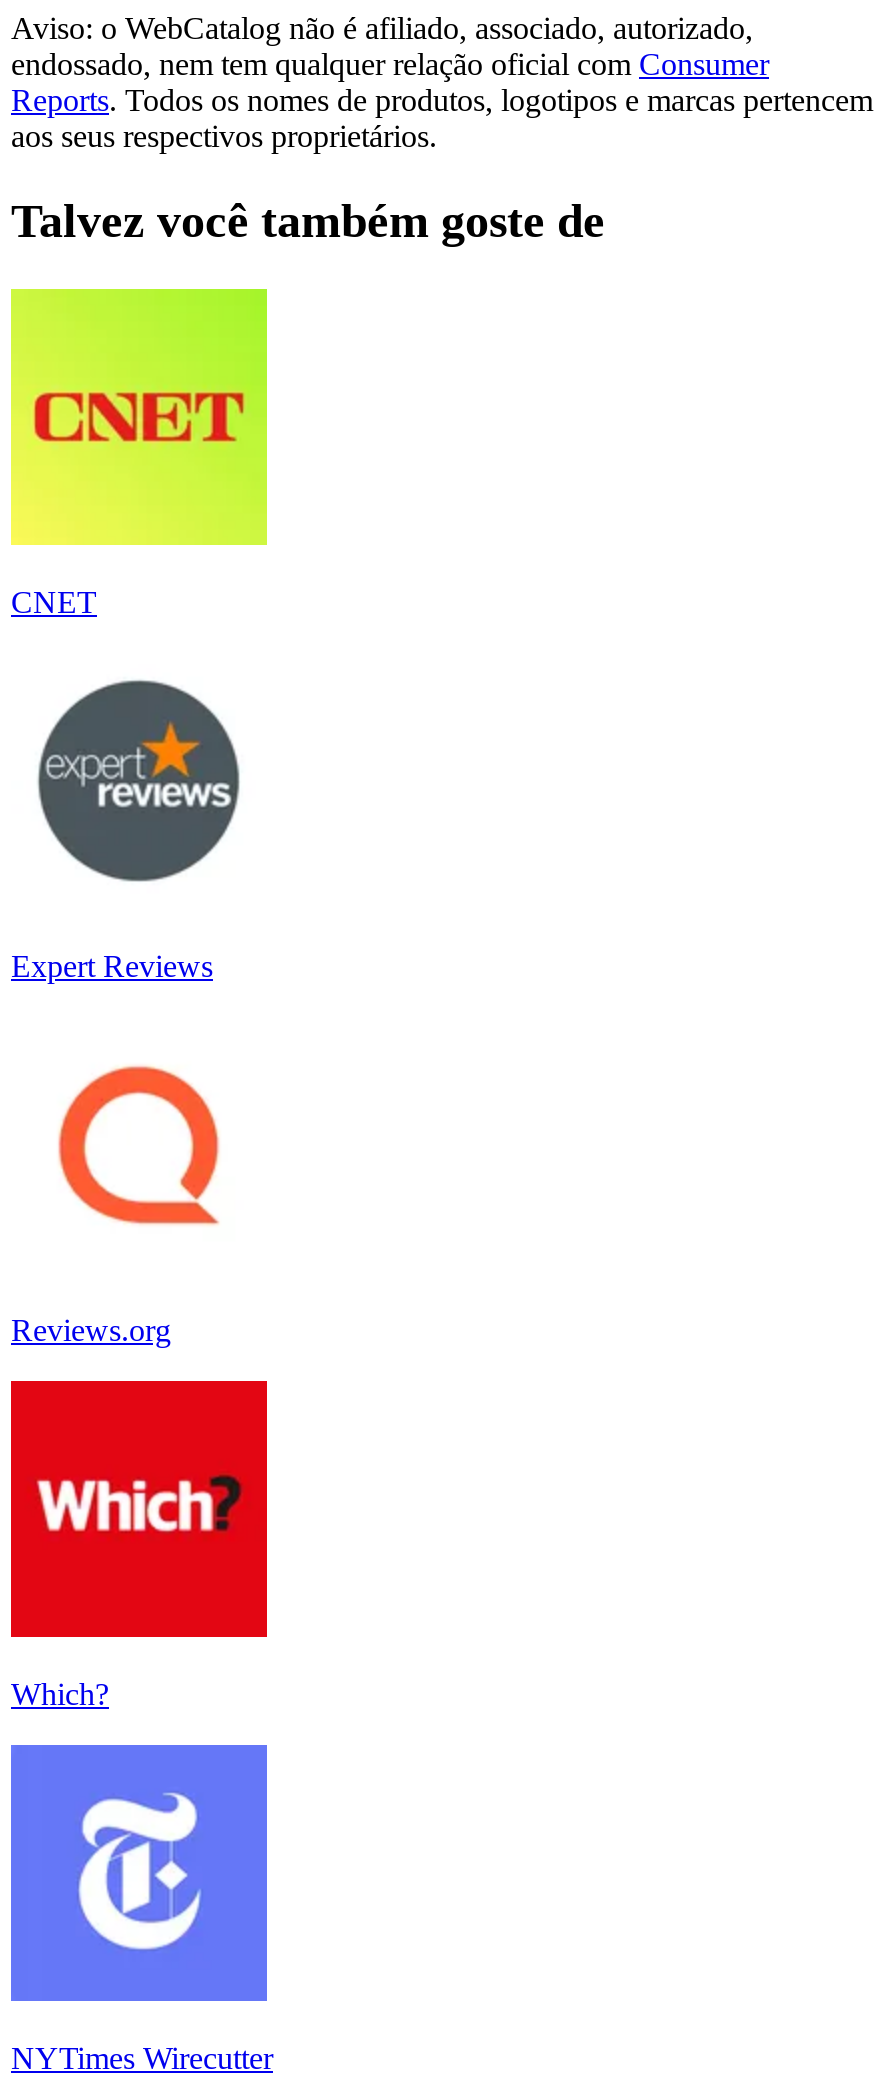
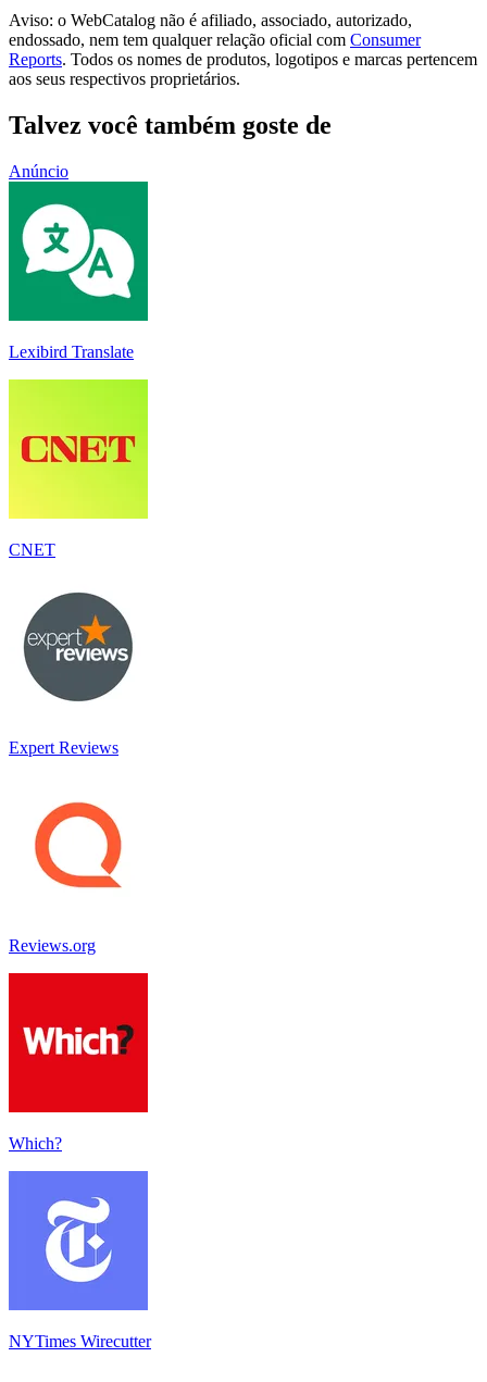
none -> [8,180,149,361] [image] | Lexibird Translate
none -> [9,162,68,180] Anúncio

